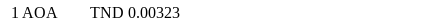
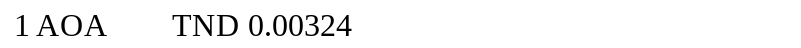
[11,4,180,21] 1 AOA TND 0.00323 -> [14,8,352,42] 1 AOA TND 0.00324

